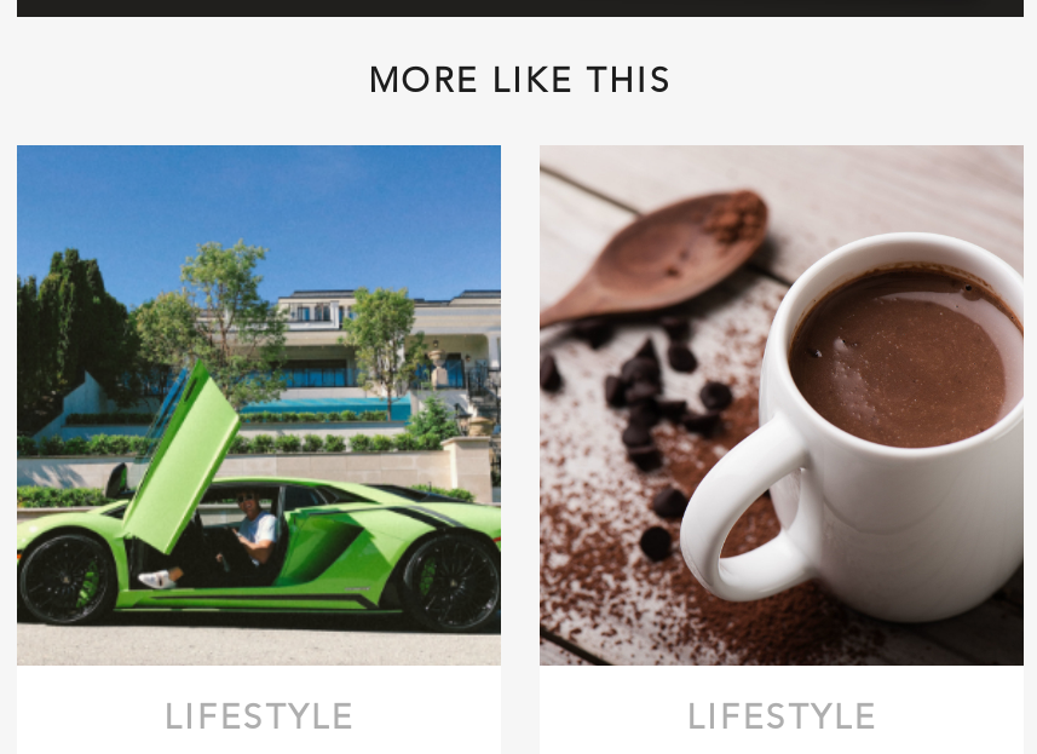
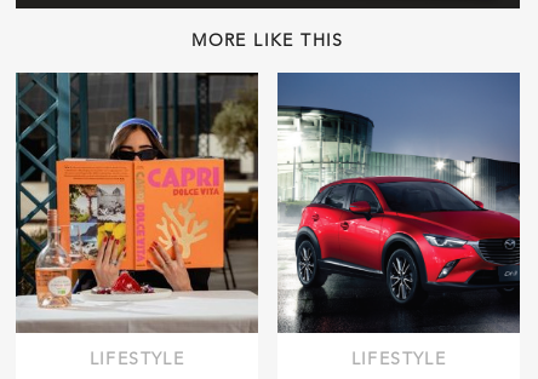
[15,143,503,663] [image] -> [15,71,259,333] [image]
[537,145,1026,668] [image] -> [276,71,521,334] [image]

